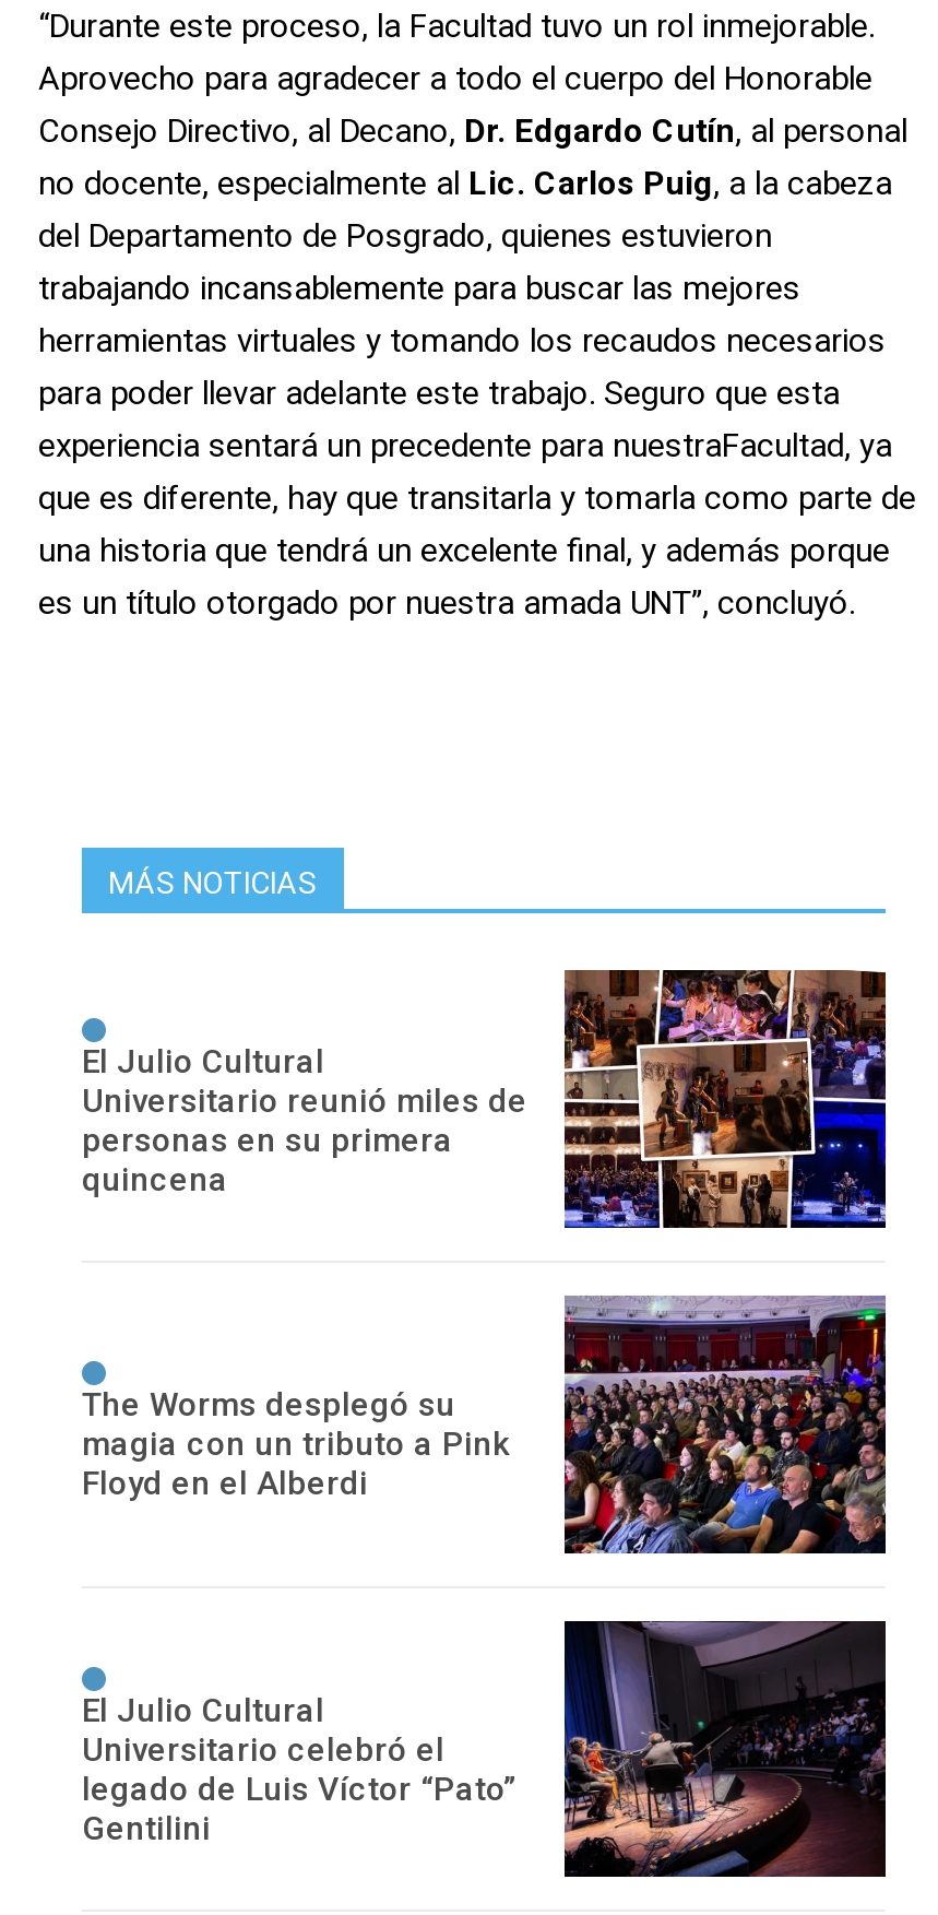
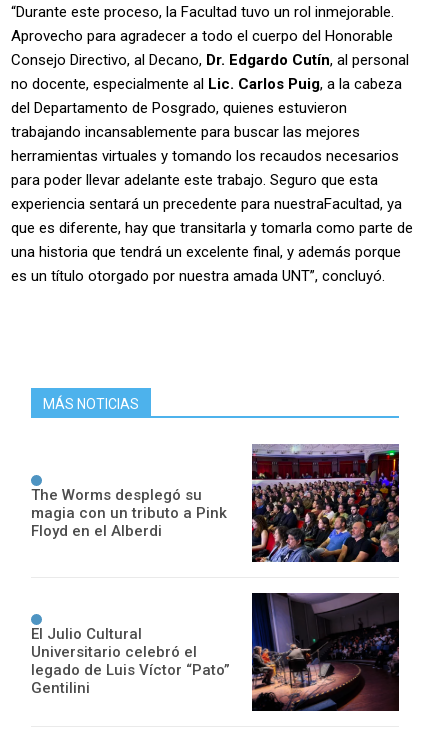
[82,968,888,1230] [image] | El Julio Cultural | Universitario reunió miles de | personas en su primera | quincena -> none

